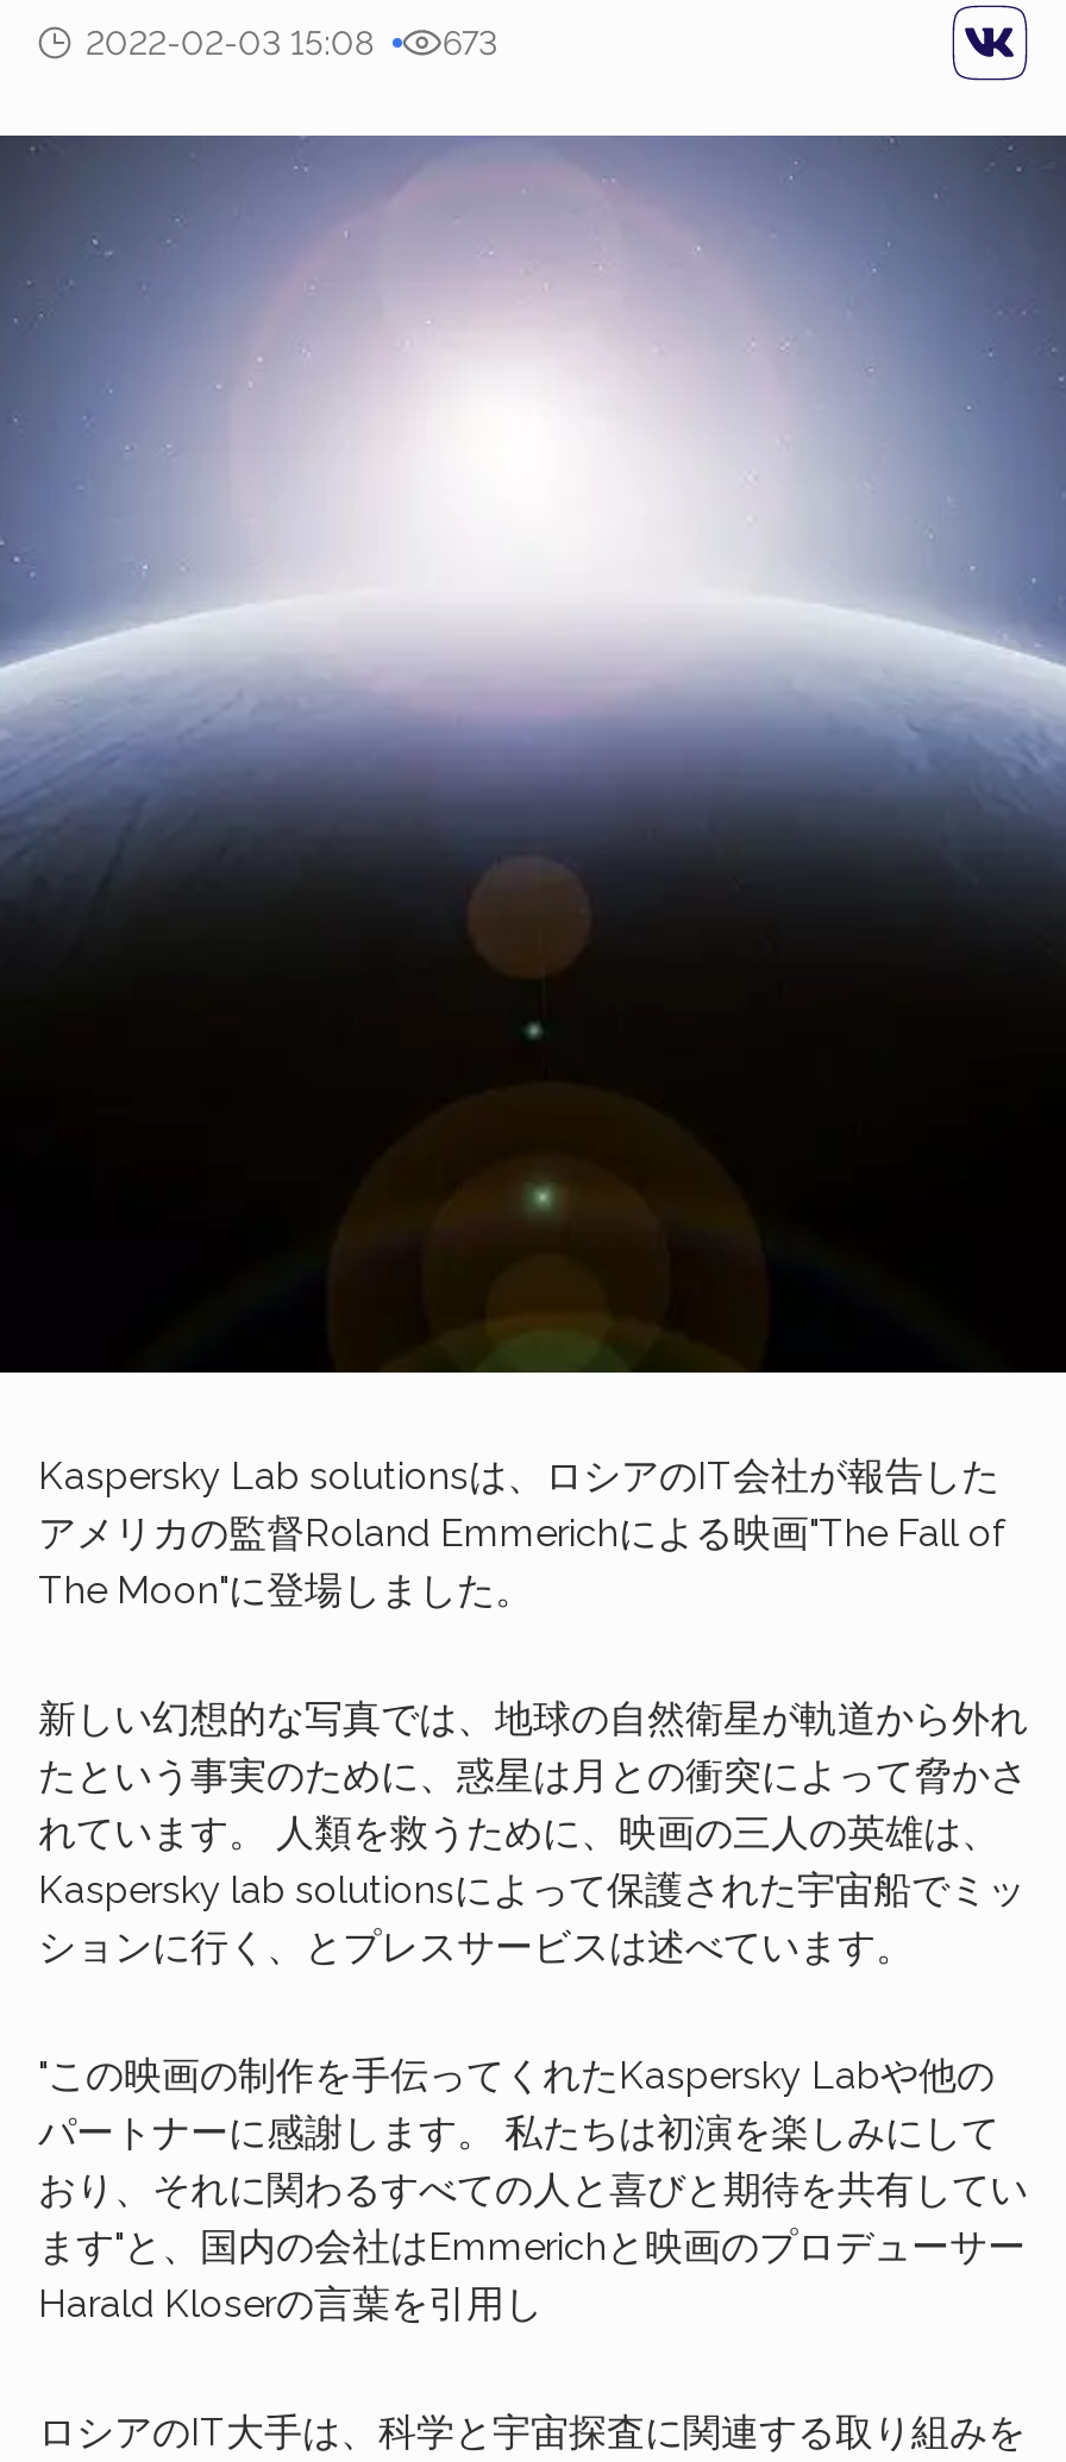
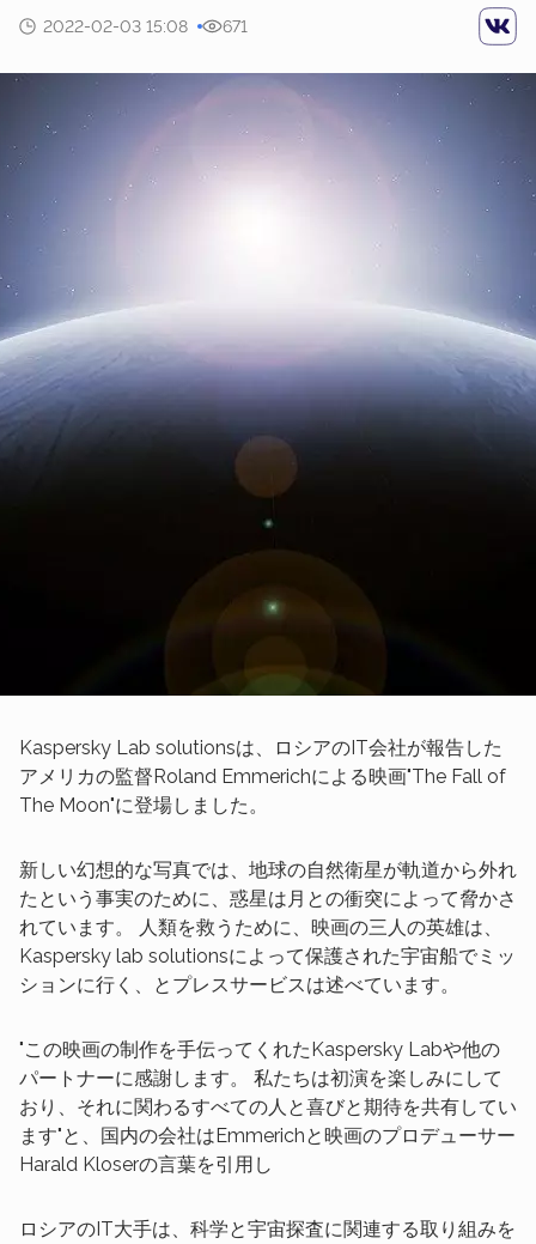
[86,24,497,62] 2022-02-03 15:08 673 -> [43,17,248,36] 2022-02-03 15:08 671

